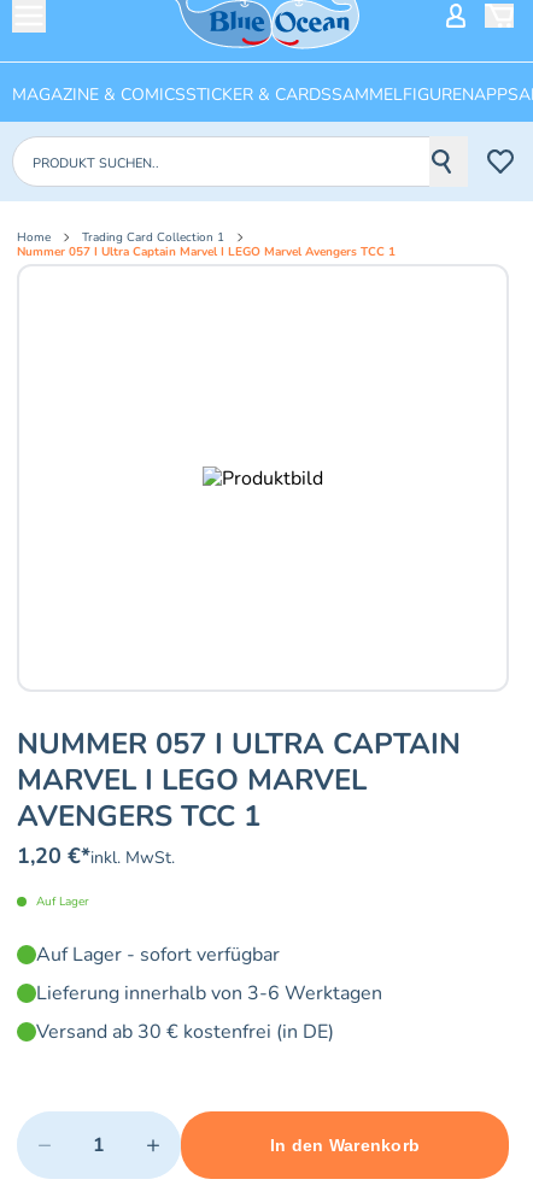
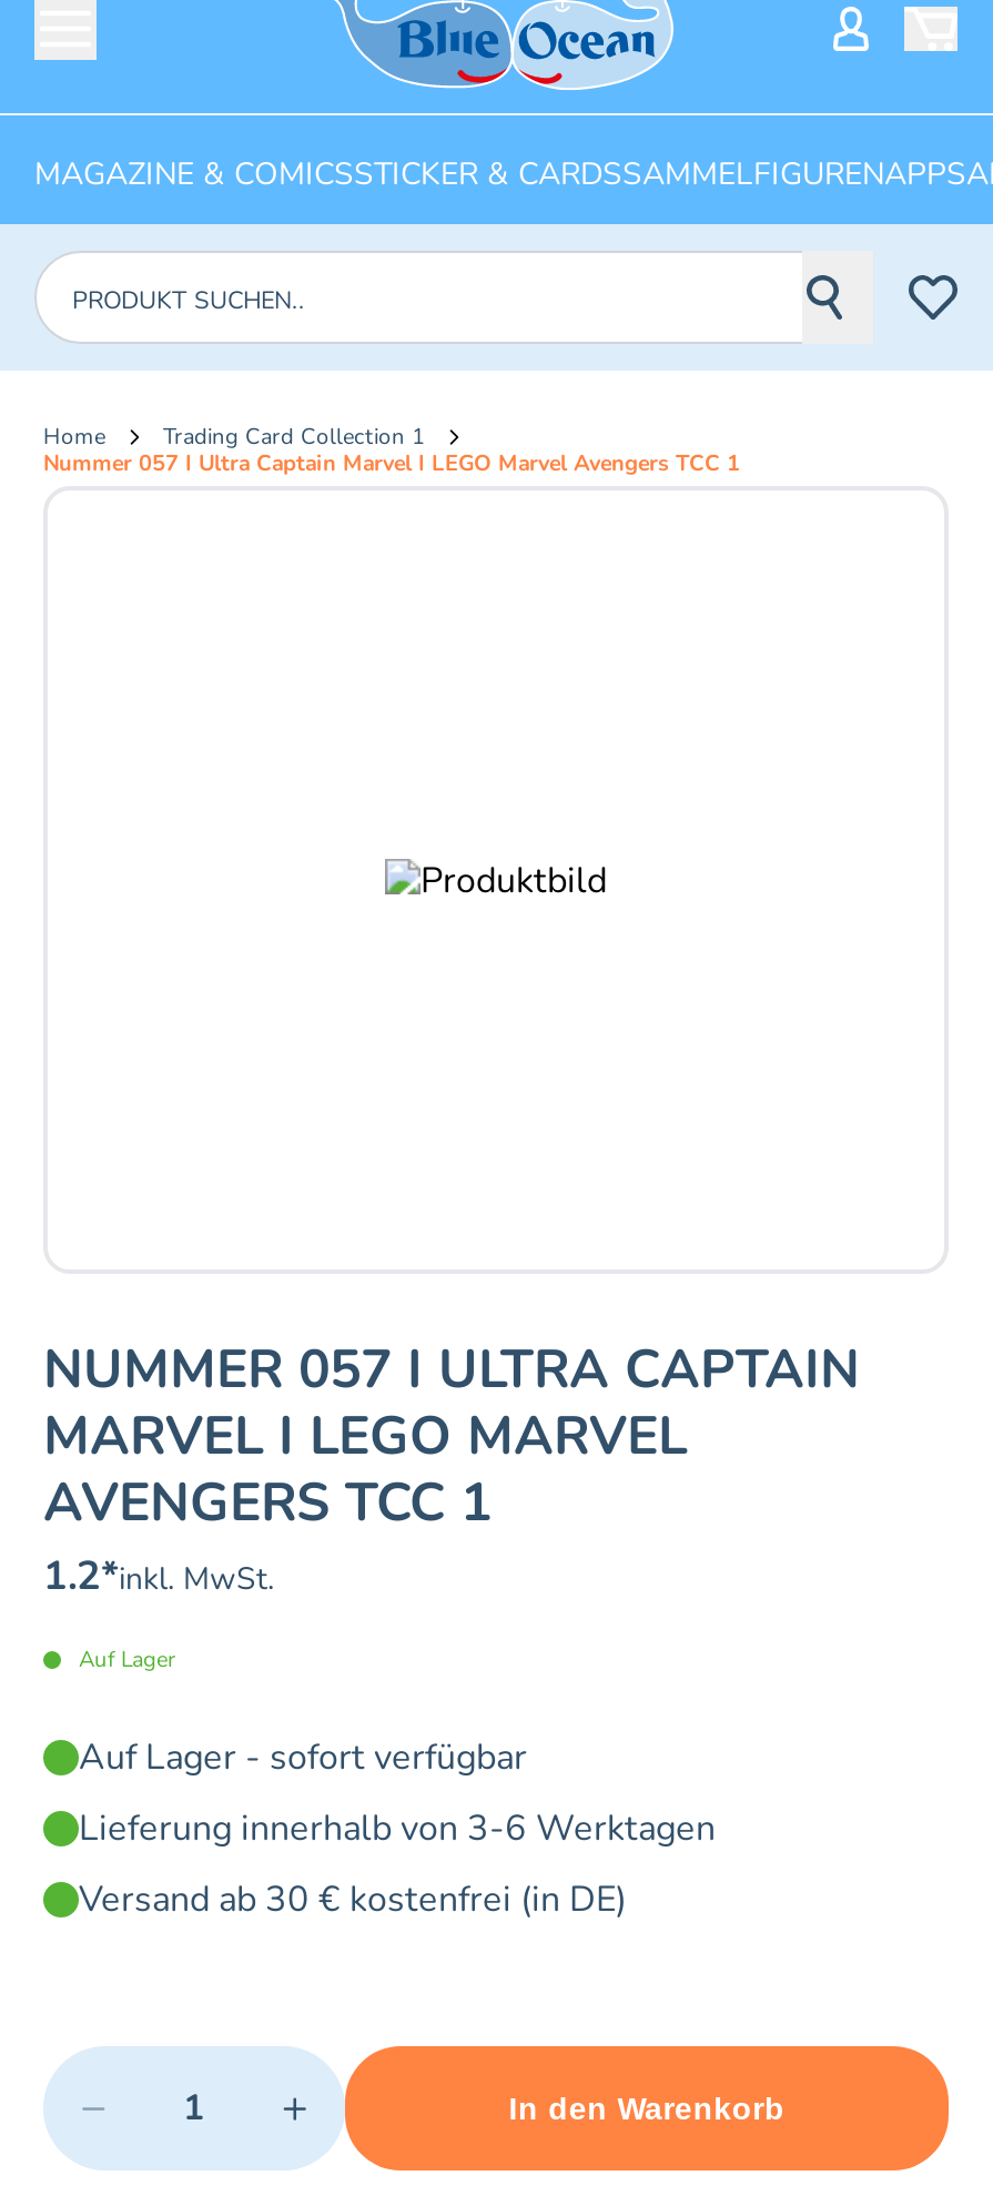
[17,842,175,871] 1,20 €*inkl. MwSt. -> [43,1550,274,1603] 1.2*inkl. MwSt.

